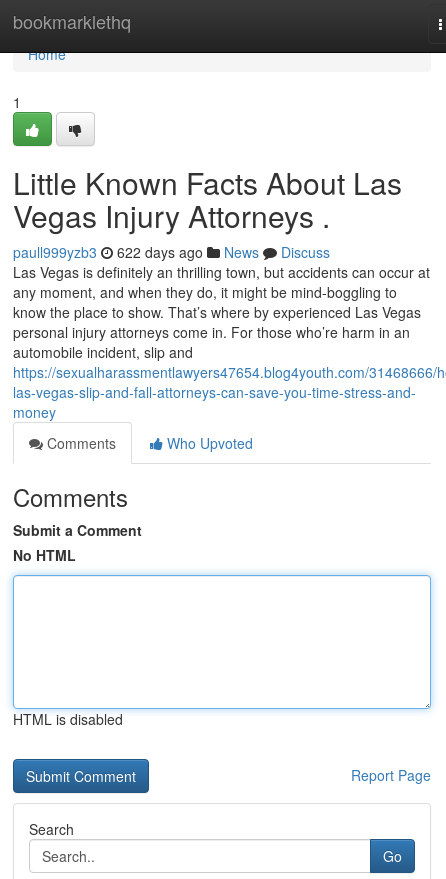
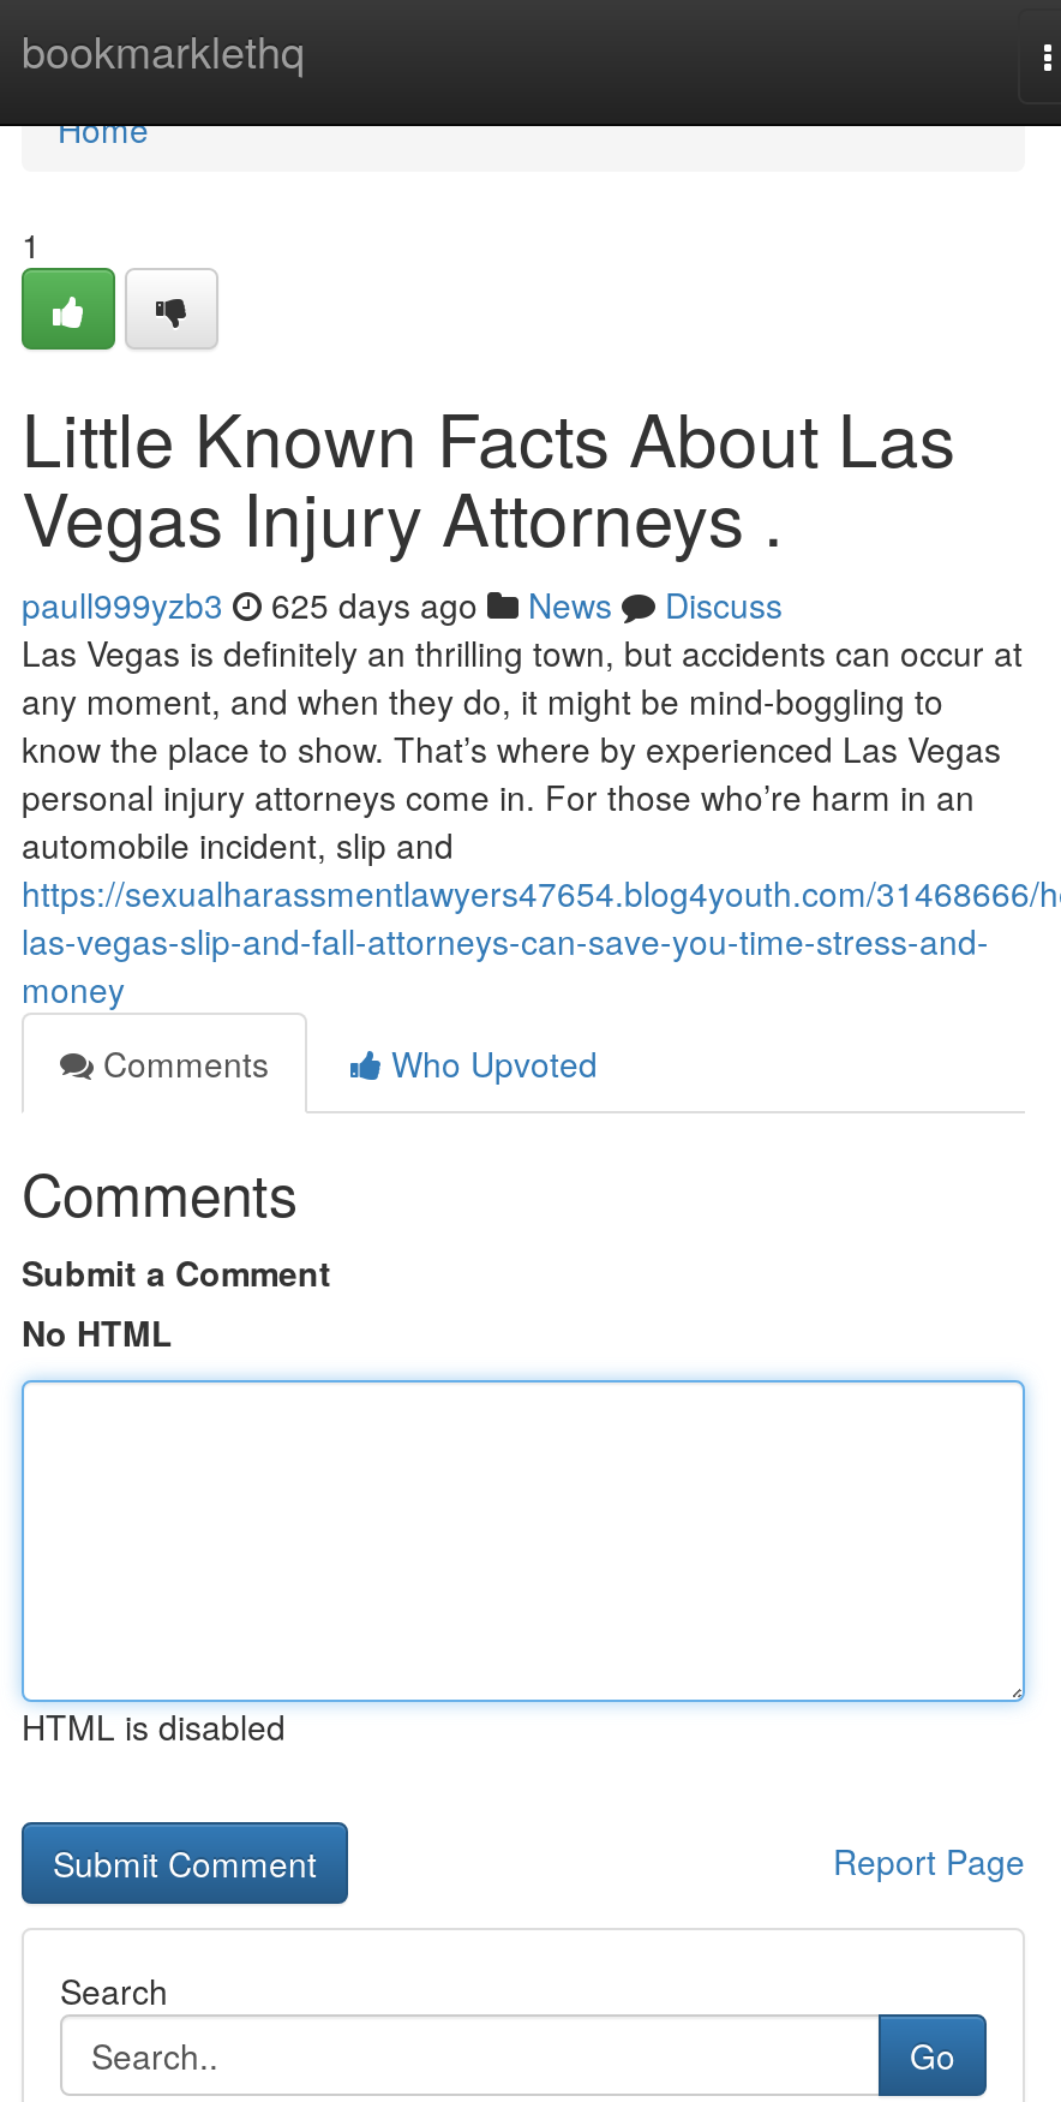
[13,242,330,262] paull999yzb3 622 days ago News Discuss -> [22,580,783,628] paull999yzb3 625 days ago News Discuss

